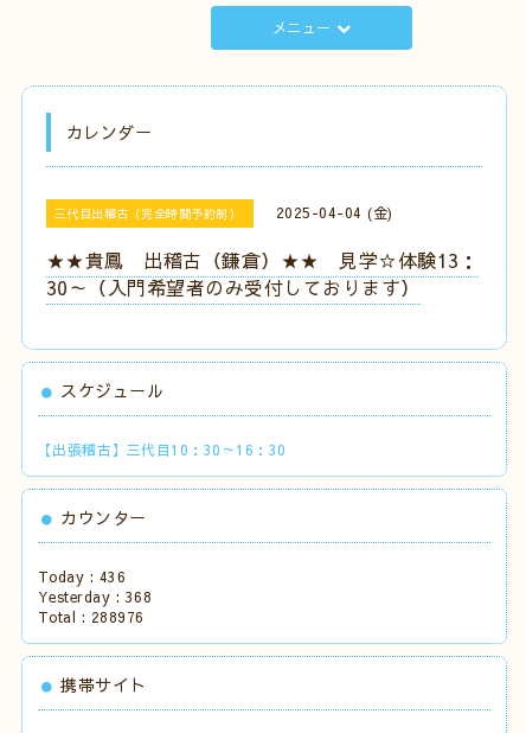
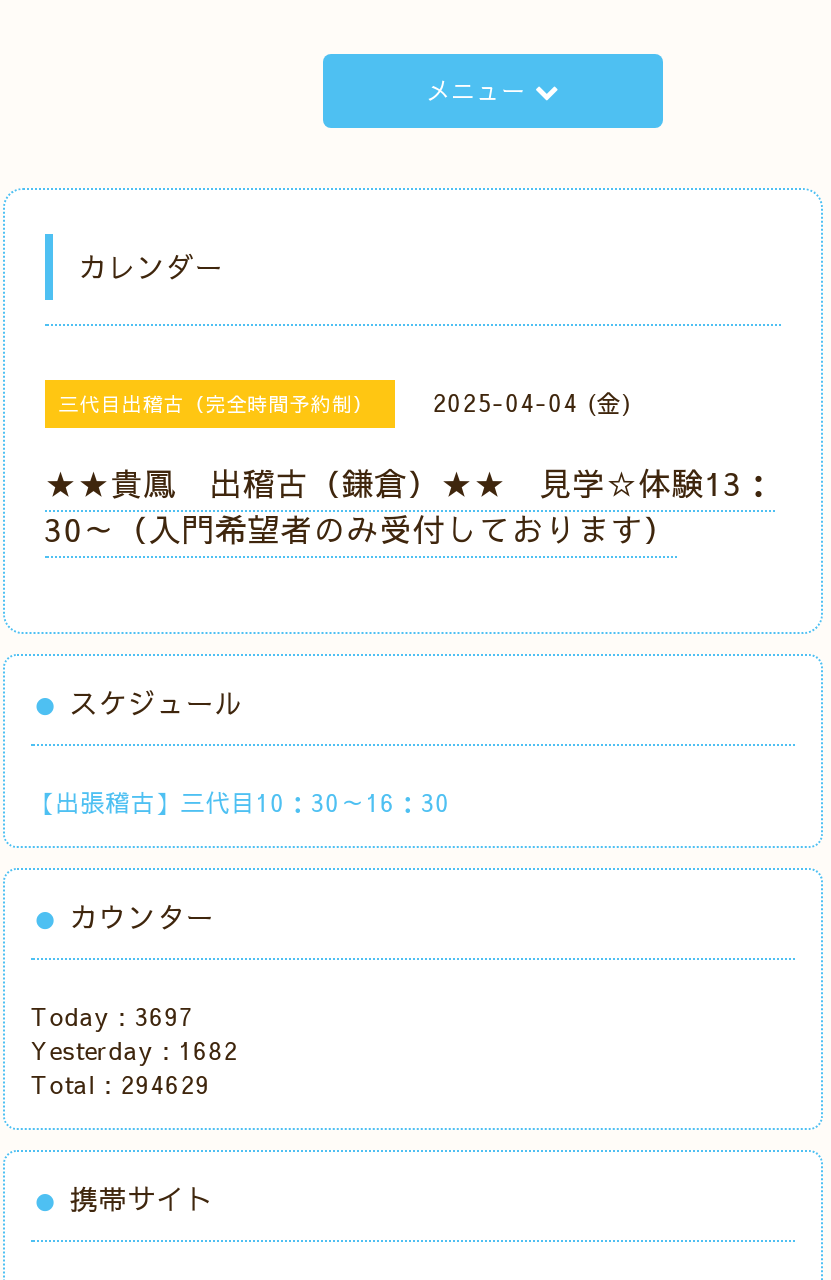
[38,566,126,585] Today : 436 -> [31,999,195,1031] Today : 3697
[38,587,152,606] Yesterday : 368 -> [31,1033,239,1065] Yesterday : 1682
[38,607,144,626] Total : 288976 -> [31,1067,211,1099] Total : 294629

